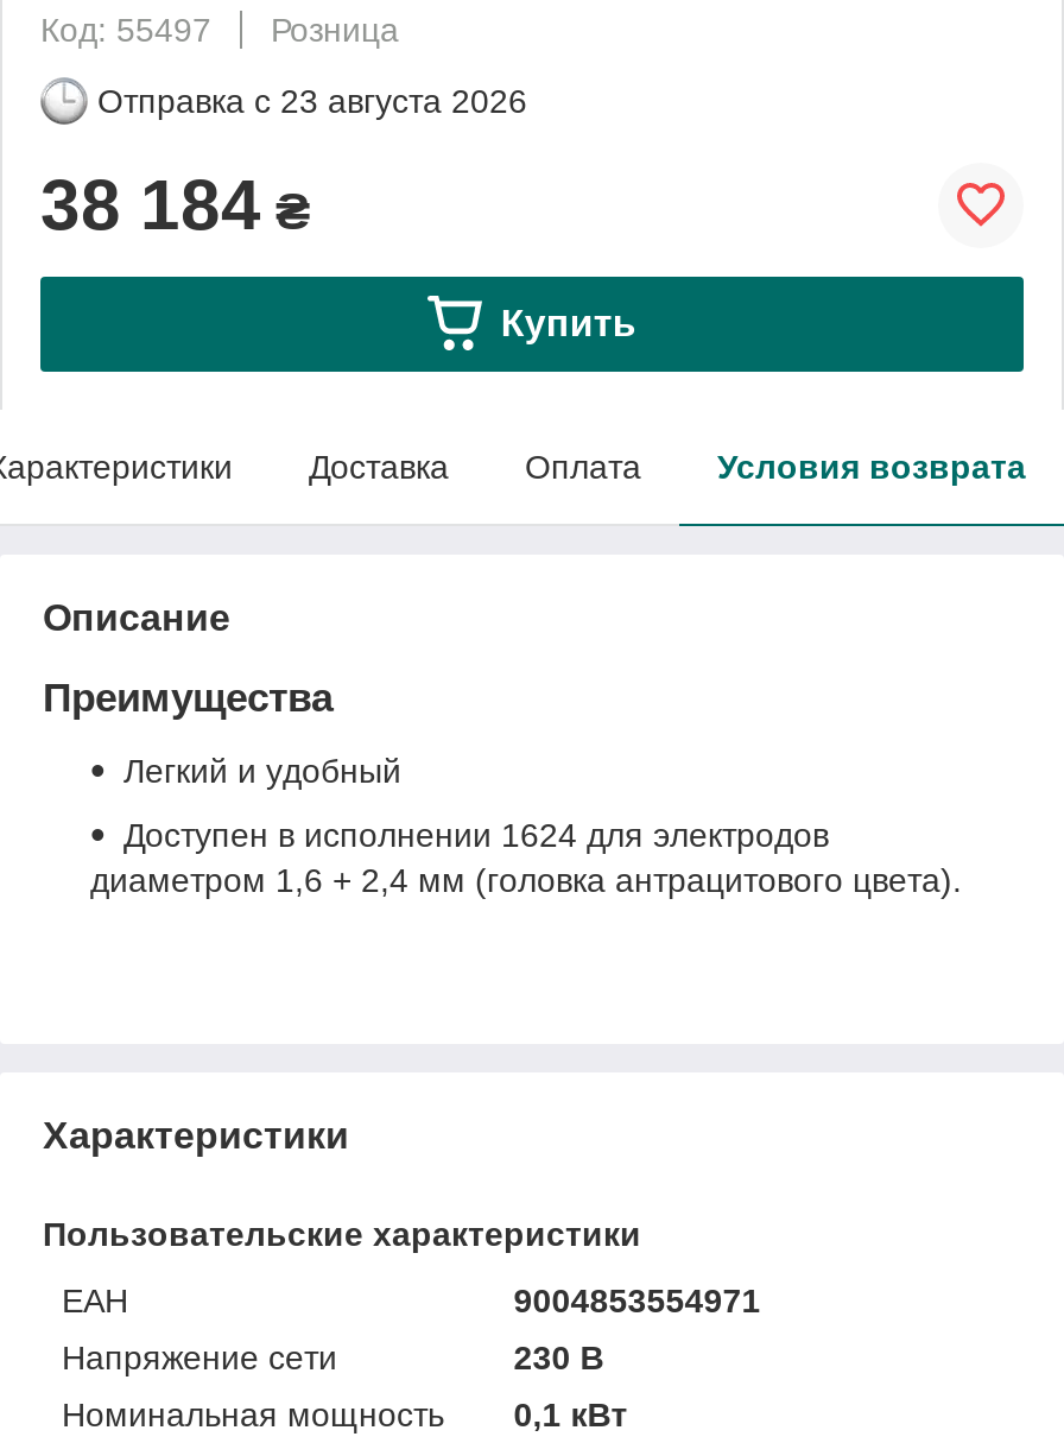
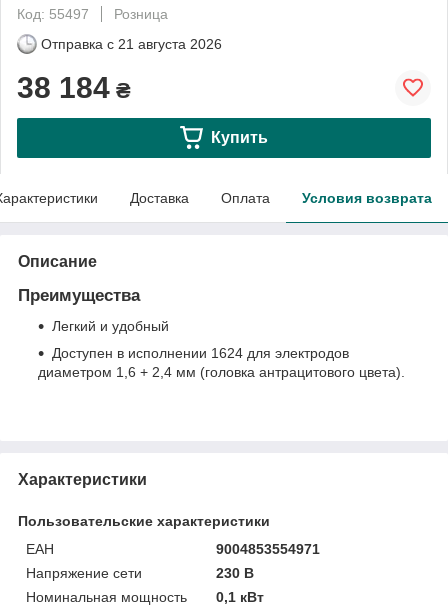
[97,81,527,119] Отправка с 23 августа 2026 -> [41,36,222,52] Отправка с 21 августа 2026

